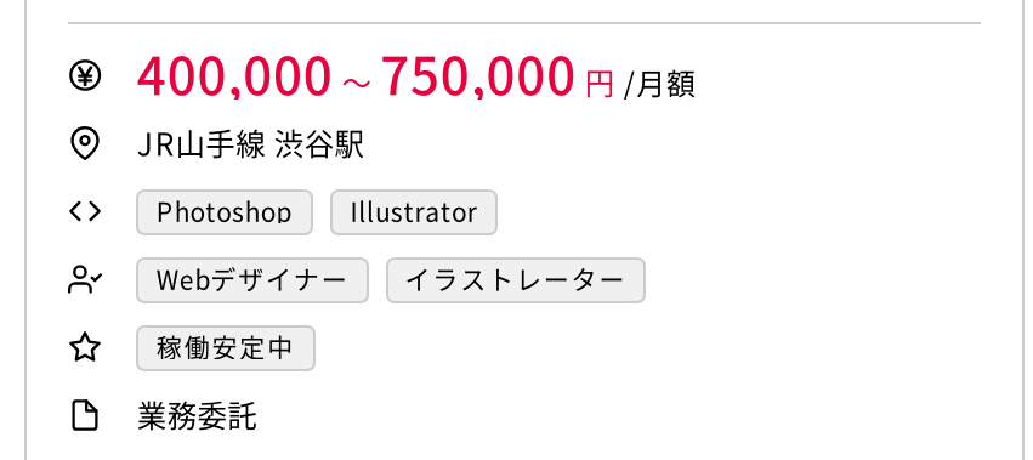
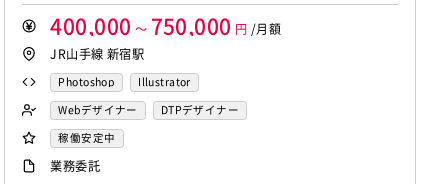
[137,121,365,165] JR山手線 渋谷駅 -> [50,45,144,63] JR山手線 新宿駅
[405,260,627,296] イラストレーター -> [161,102,239,117] DTPデザイナー

